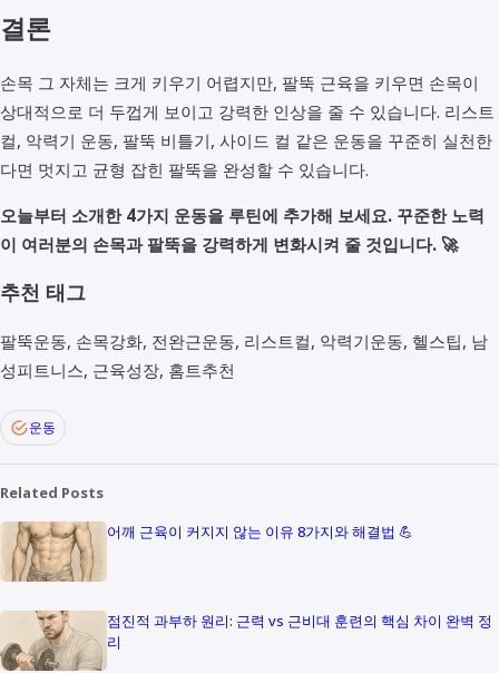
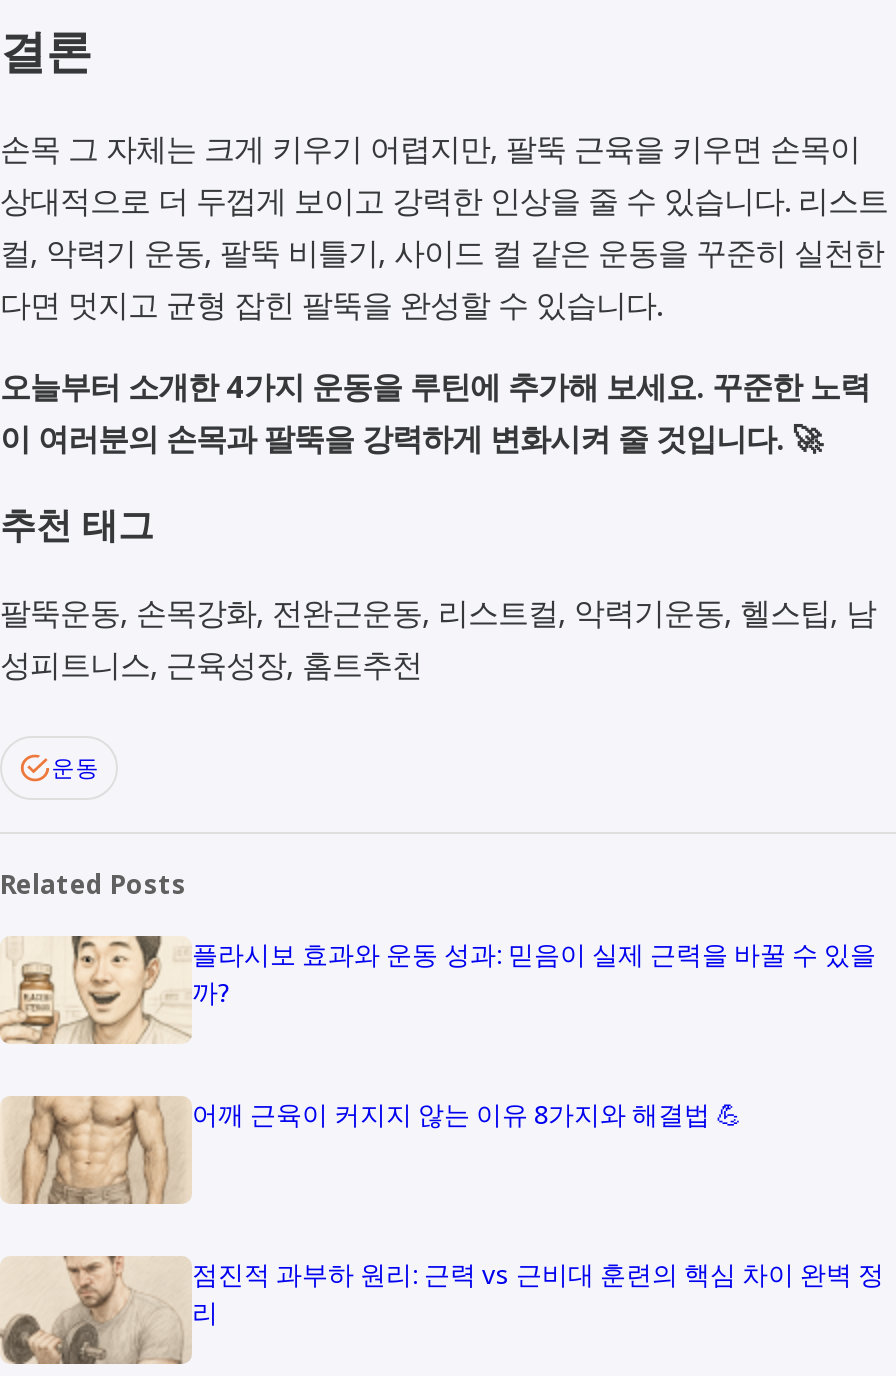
none -> [6,934,876,1046] [image] | 플라시보 효과와 운동 성과: 믿음이 실제 근력을 바꿀 수 있을 | 까?

